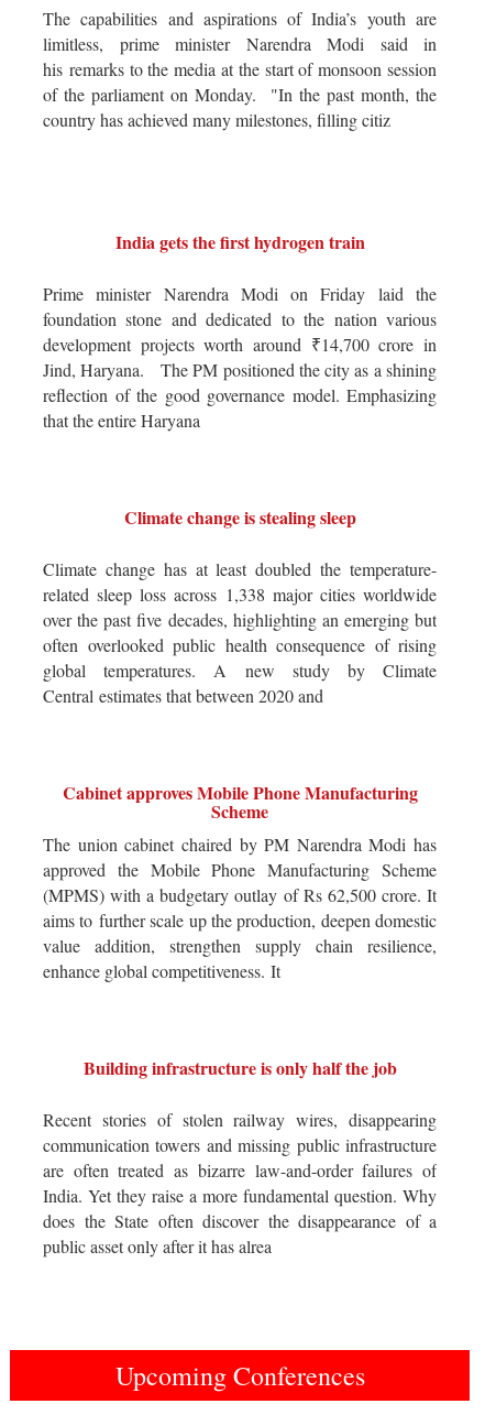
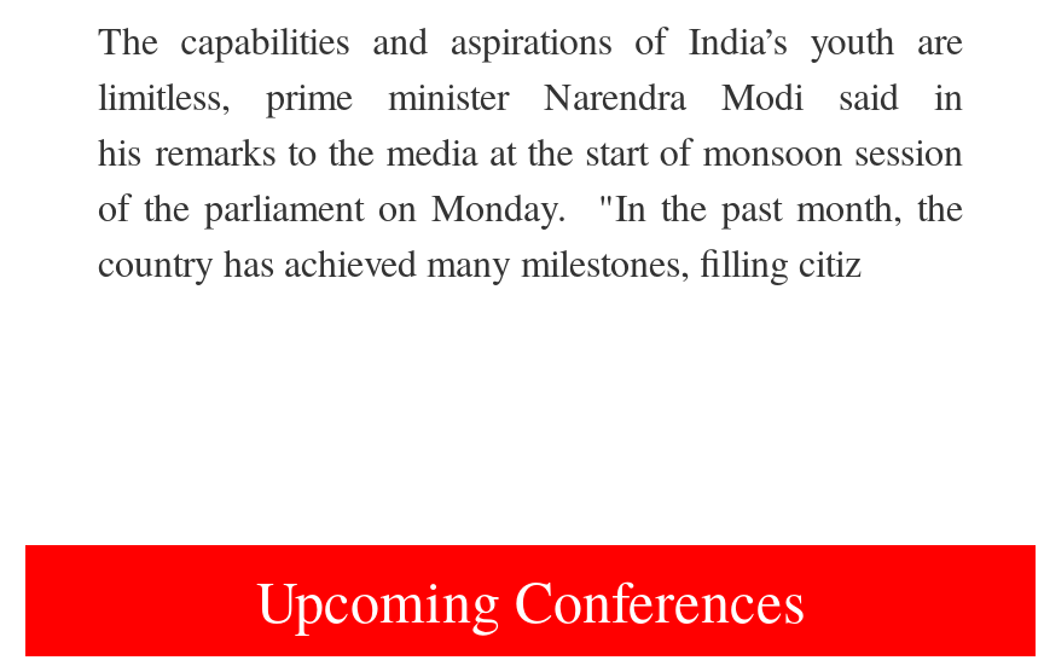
[43,229,437,431] India gets the first hydrogen train | Prime minister Narendra Modi on Friday laid the | foundation stone and dedicated to the nation various | development projects worth around ₹14,700 crore in | Jind, Haryana. The PM positioned the city as a shining | reflection of the good governance model. Emphasizing | that the entire Haryana -> none
[43,504,437,707] Climate change is stealing sleep | Climate change has at least doubled the temperature- | related sleep loss across 1,338 major cities worldwide | over the past five decades, highlighting an emerging but | often overlooked public health consequence of rising | global temperatures. A new study by Climate | Central estimates that between 2020 and -> none
[43,779,437,982] Cabinet approves Mobile Phone Manufacturing | Scheme | The union cabinet chaired by PM Narendra Modi has | approved the Mobile Phone Manufacturing Scheme | (MPMS) with a budgetary outlay of Rs 62,500 crore. It | aims to further scale up the production, deepen domestic | value addition, strengthen supply chain resilience, | enhance global competitiveness. It -> none
[43,1054,437,1257] Building infrastructure is only half the job | Recent stories of stolen railway wires, disappearing | communication towers and missing public infrastructure | are often treated as bizarre law-and-order failures of | India. Yet they raise a more fundamental question. Why | does the State often discover the disappearance of a | public asset only after it has alrea -> none

